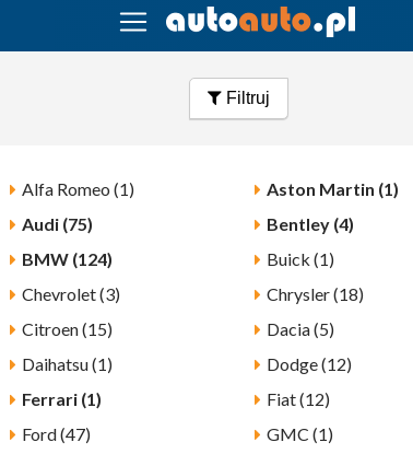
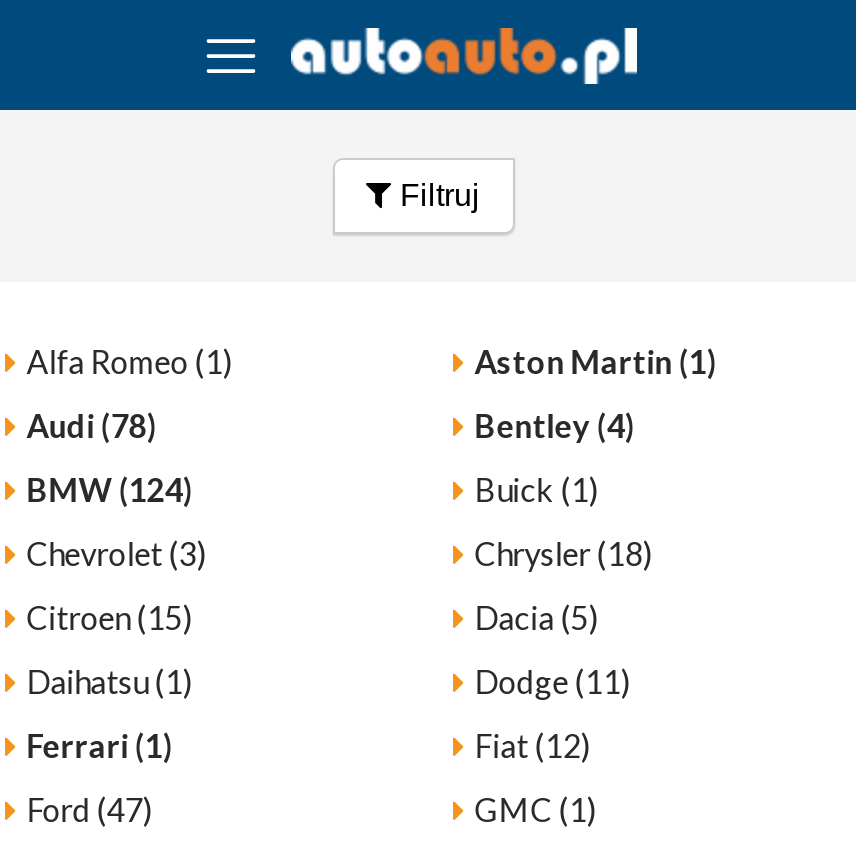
[22,213,93,234] Audi (75) -> [27,405,157,443] Audi (78)
[266,353,352,374] Dodge (12) -> [475,661,631,699] Dodge (11)

